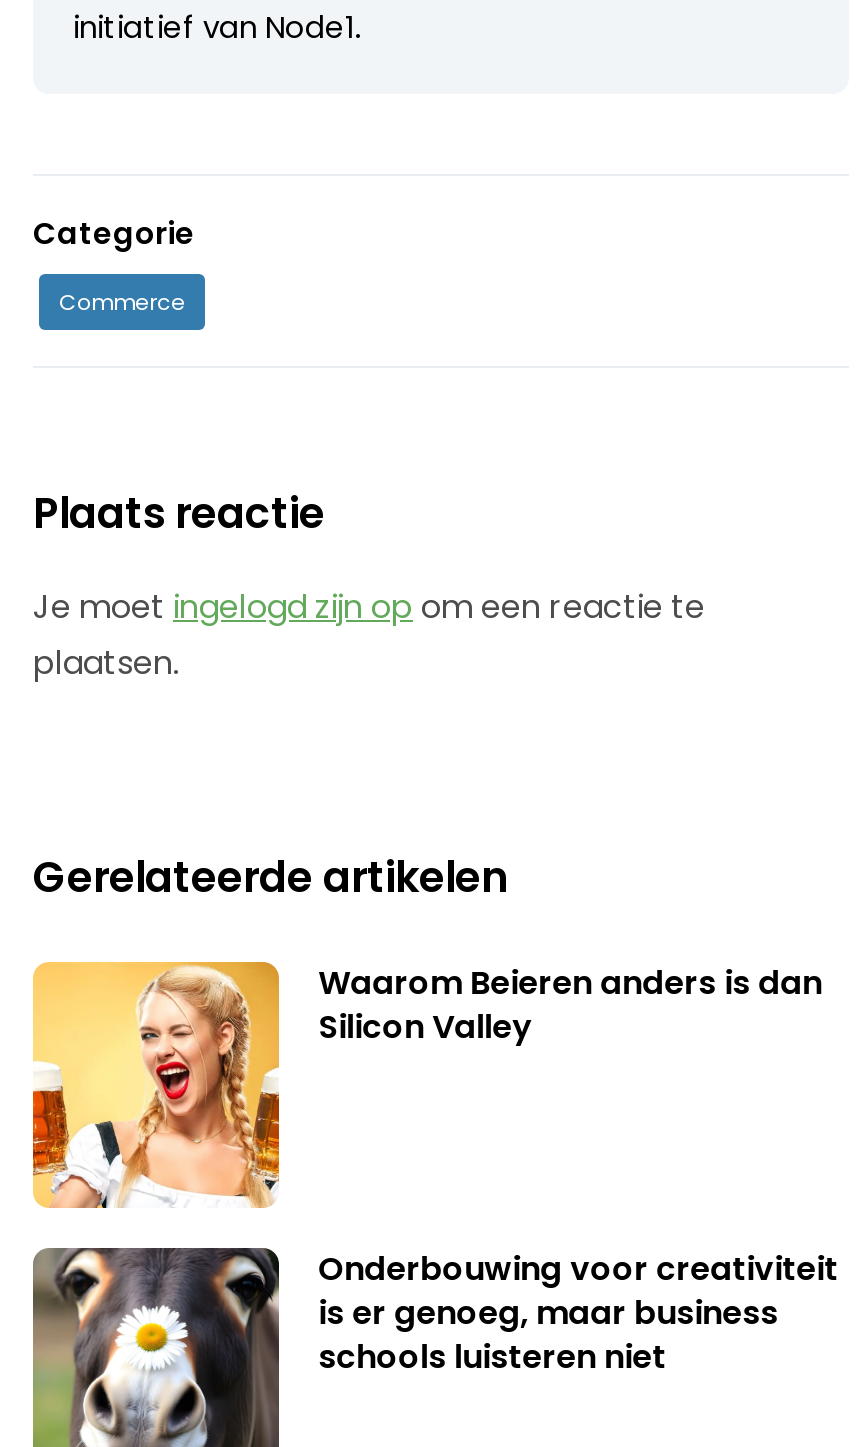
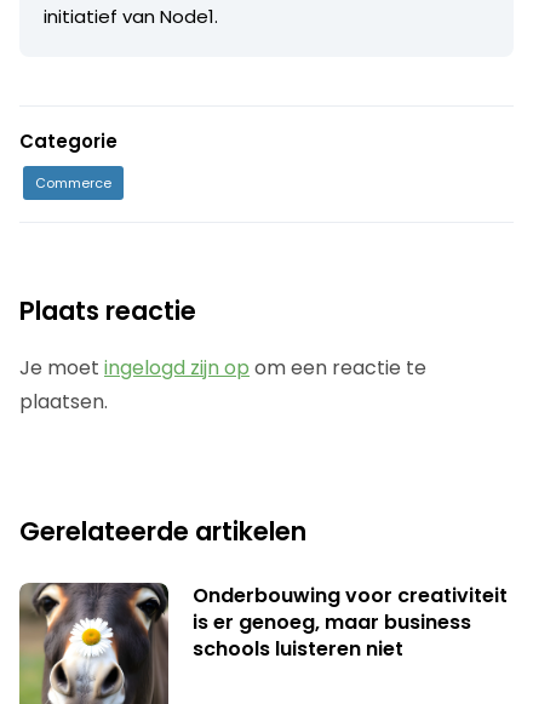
[31,960,822,1210] [image] | Waarom Beieren anders is dan | Silicon Valley -> none

